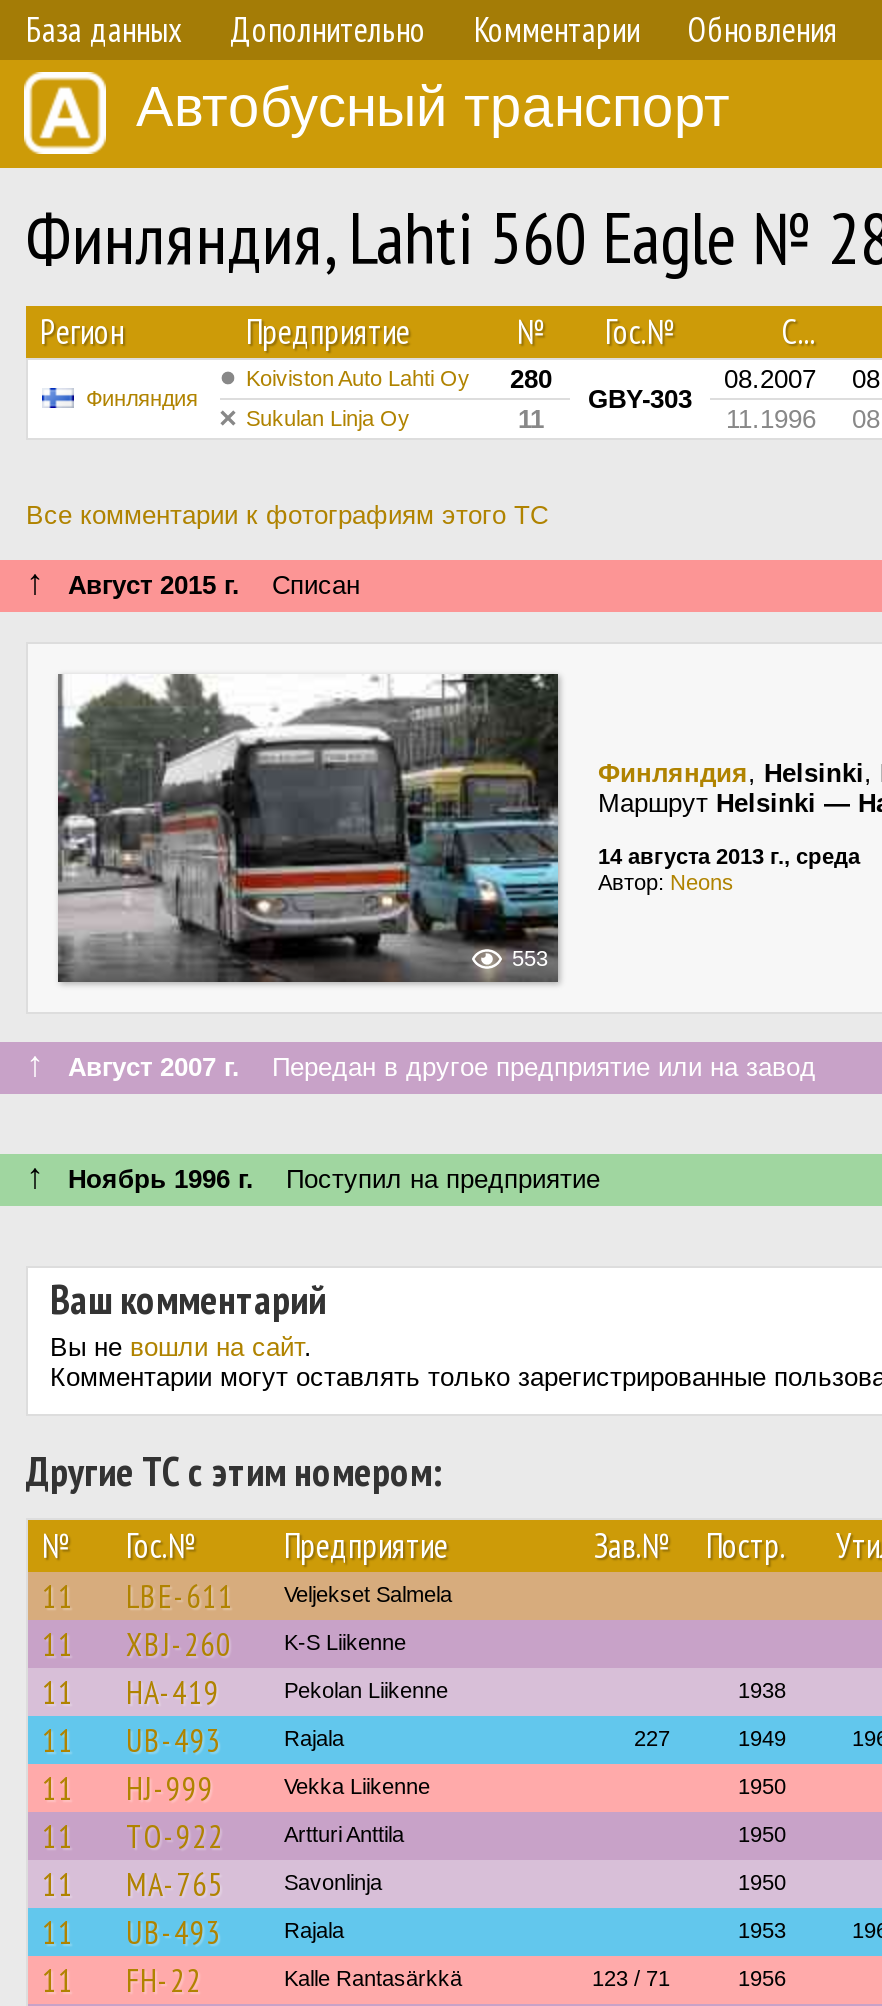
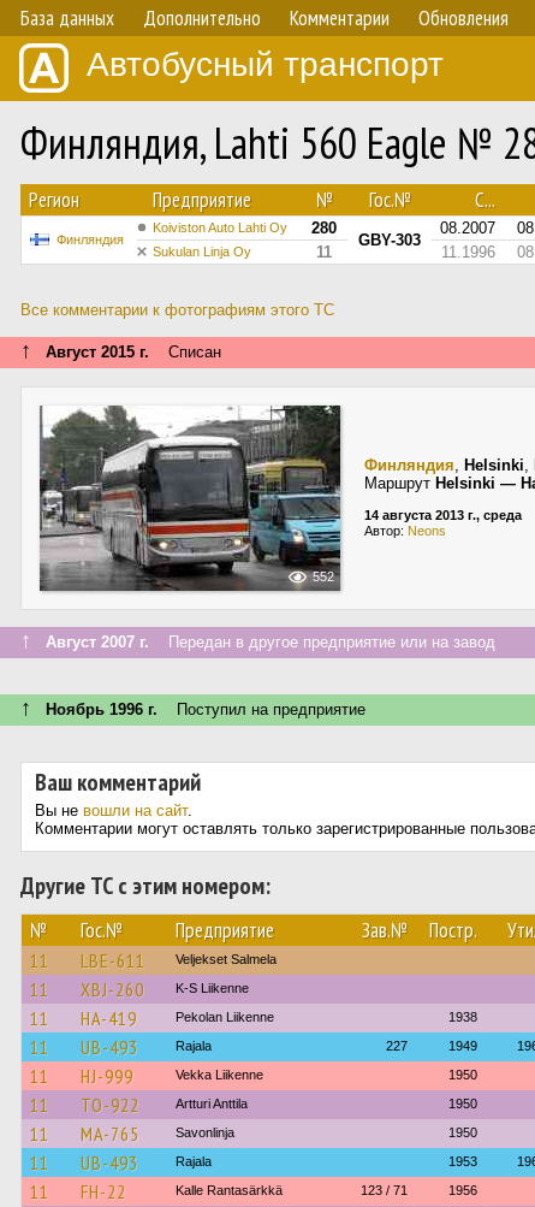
[512,946,548,970] 553 -> [313,569,334,584] 552

